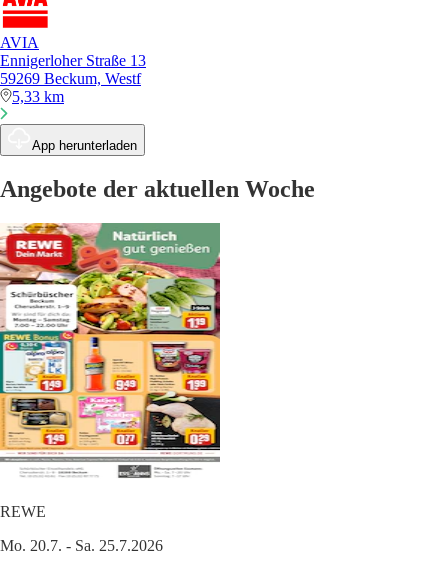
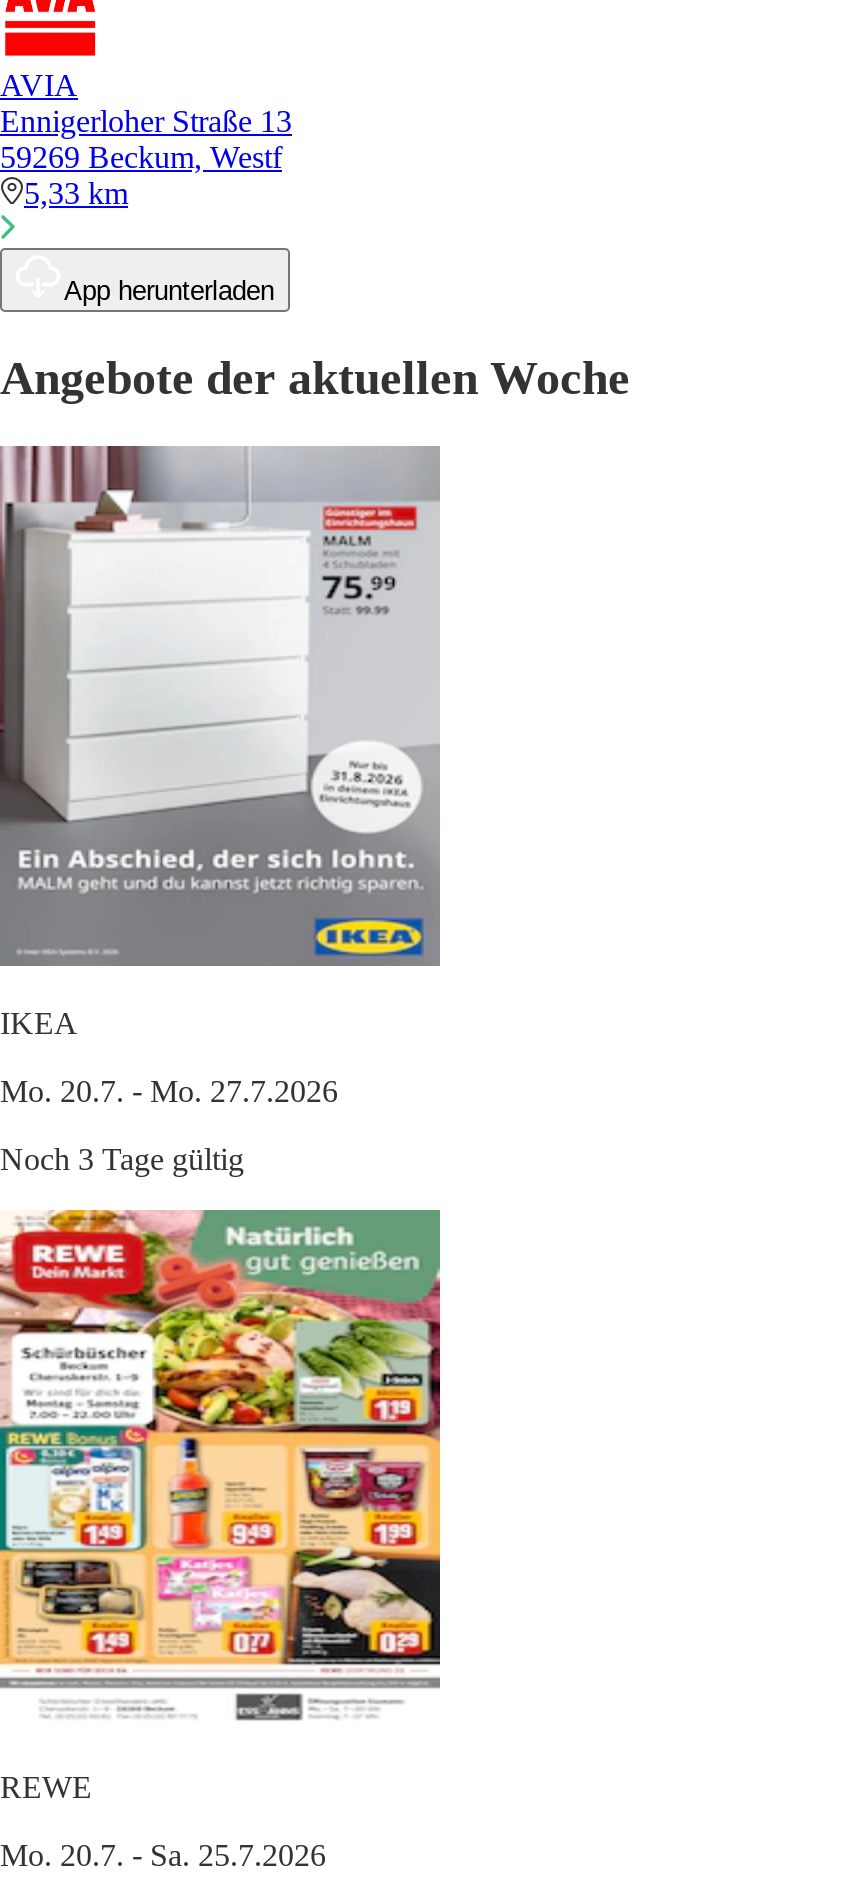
none -> [0,444,442,1176] [image] | IKEA | Mo. 20.7. - Mo. 27.7.2026 | Noch 3 Tage gültig

